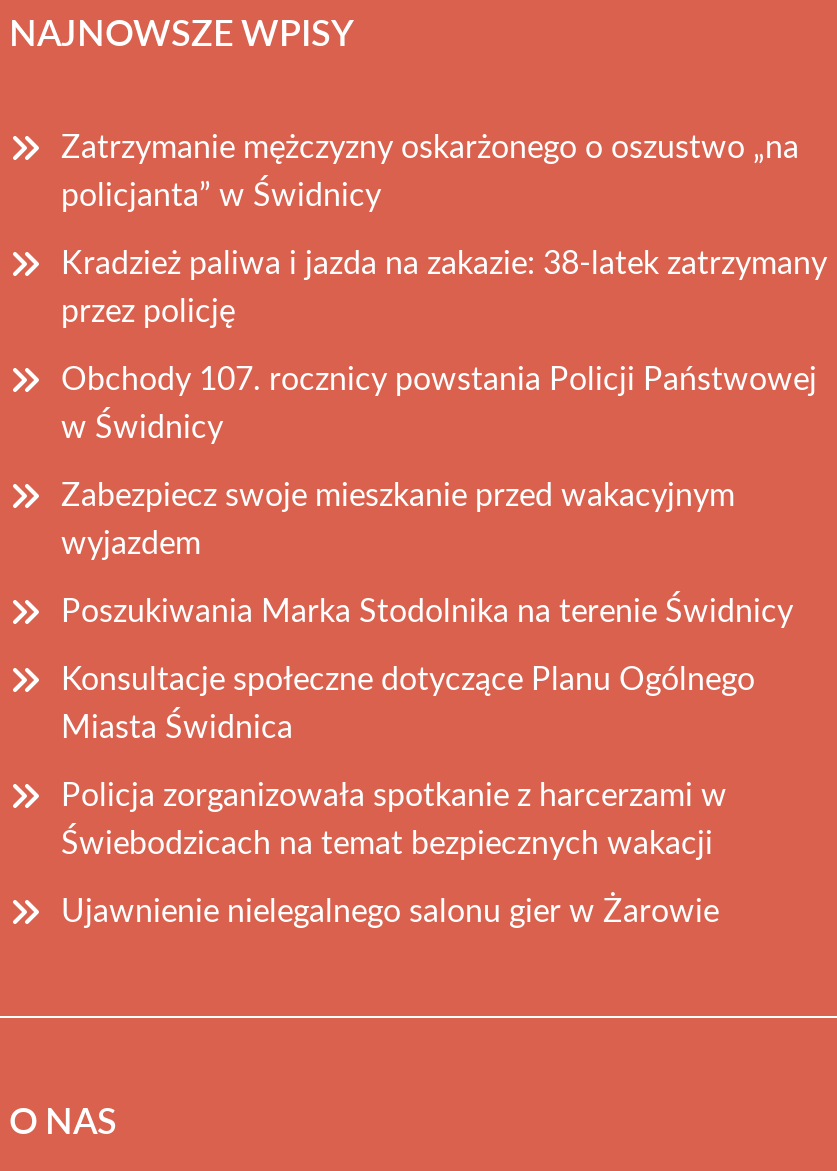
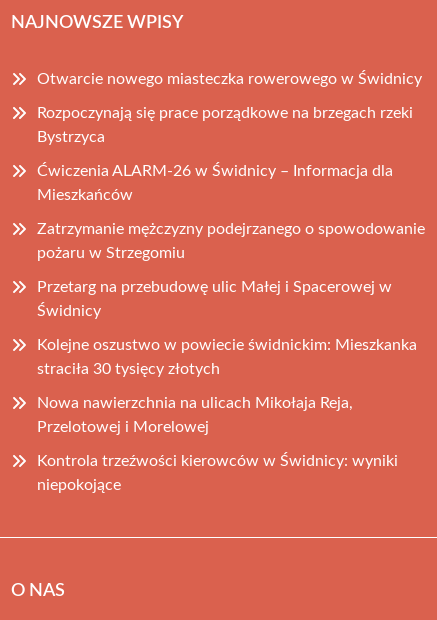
[61,132,827,928] Zatrzymanie mężczyzny oskarżonego o oszustwo „na | policjanta” w Świdnicy | Kradzież paliwa i jazda na zakazie: 38-latek zatrzymany | przez policję | Obchody 107. rocznicy powstania Policji Państwowej | w Świdnicy | Zabezpiecz swoje mieszkanie przed wakacyjnym | wyjazdem | Poszukiwania Marka Stodolnika na terenie Świdnicy | Konsultacje społeczne dotyczące Planu Ogólnego | Miasta Świdnica | Policja zorganizowała spotkanie z harcerzami w | Świebodzicach na temat bezpiecznych wakacji | Ujawnienie nielegalnego salonu gier w Żarowie -> [37,71,425,493] Otwarcie nowego miasteczka rowerowego w Świdnicy | Rozpoczynają się prace porządkowe na brzegach rzeki | Bystrzyca | Ćwiczenia ALARM-26 w Świdnicy – Informacja dla | Mieszkańców | Zatrzymanie mężczyzny podejrzanego o spowodowanie | pożaru w Strzegomiu | Przetarg na przebudowę ulic Małej i Spacerowej w | Świdnicy | Kolejne oszustwo w powiecie świdnickim: Mieszkanka | straciła 30 tysięcy złotych | Nowa nawierzchnia na ulicach Mikołaja Reja, | Przelotowej i Morelowej | Kontrola trzeźwości kierowców w Świdnicy: wyniki | niepokojące

